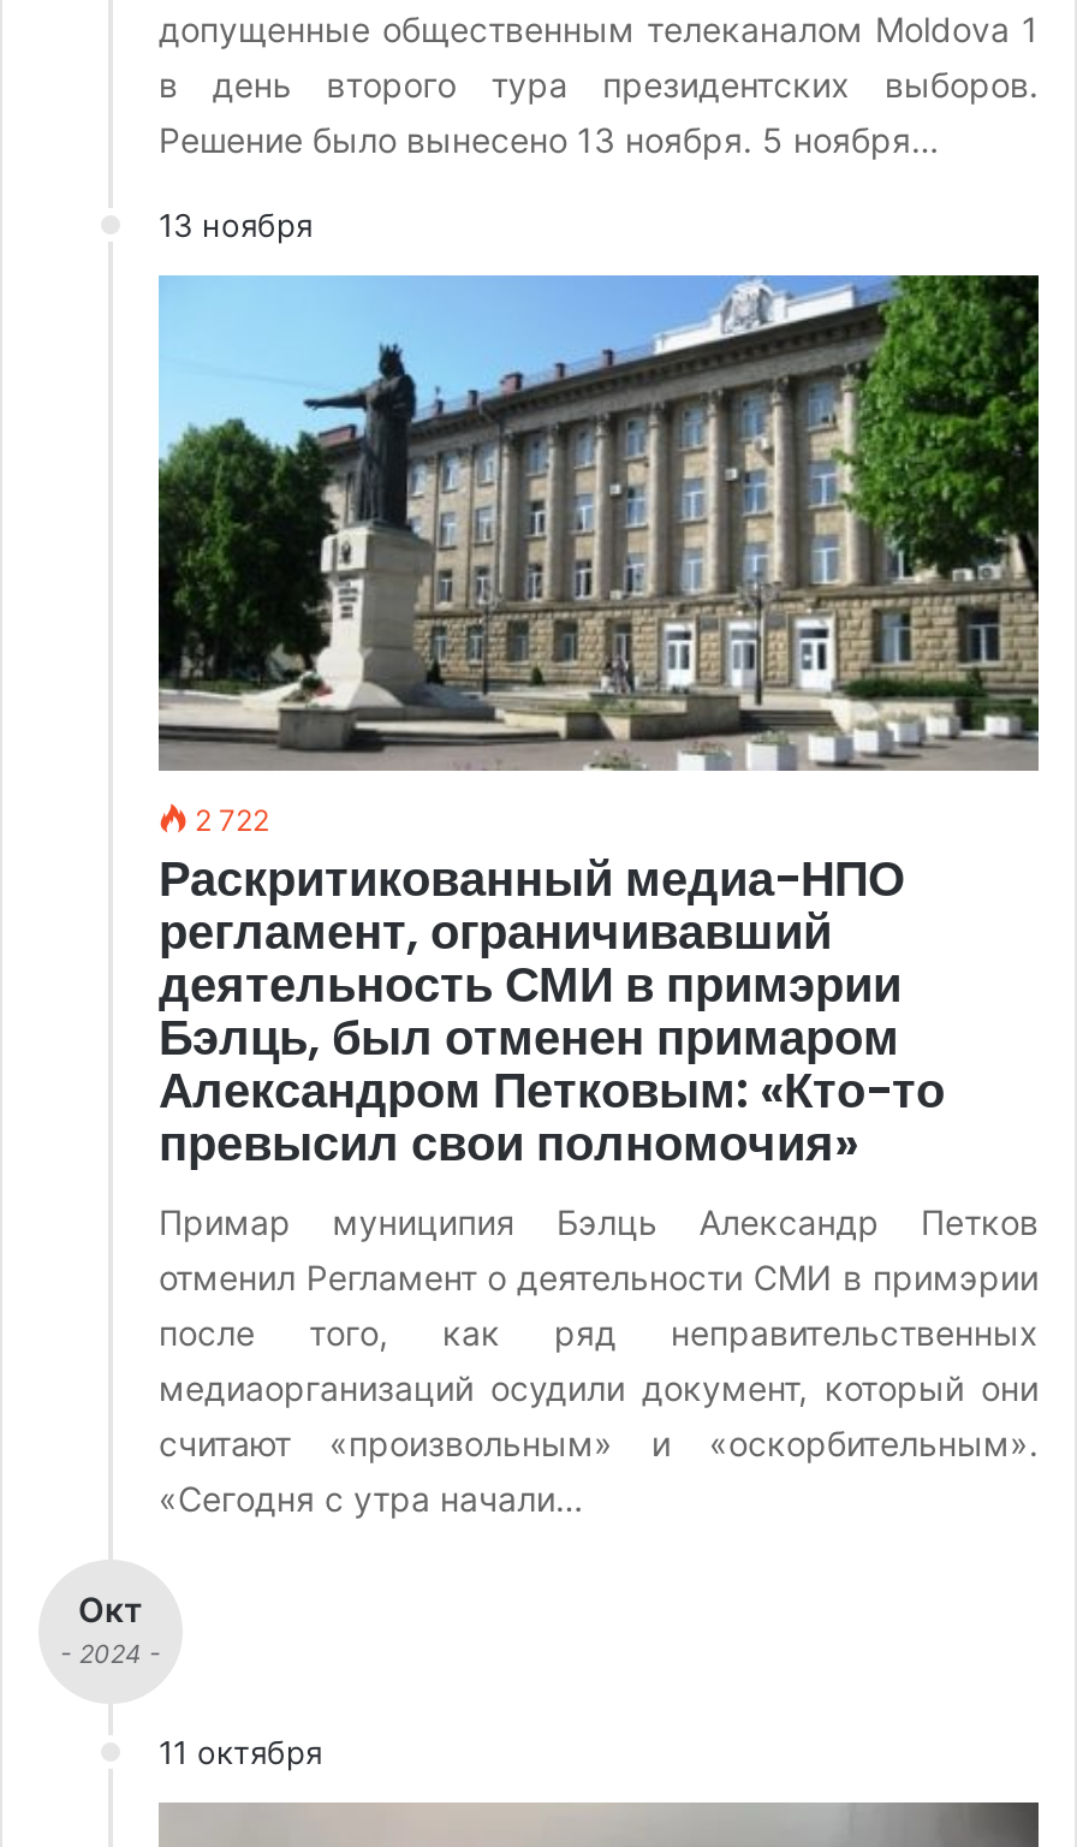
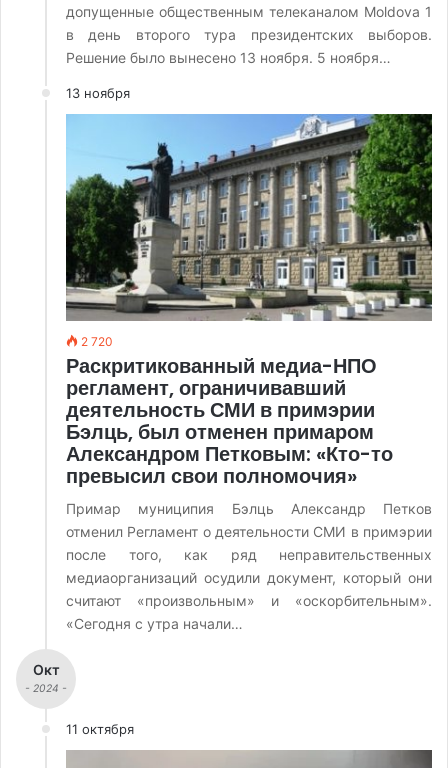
[188,803,269,839] 2 722 -> [78,334,113,349] 2 720

